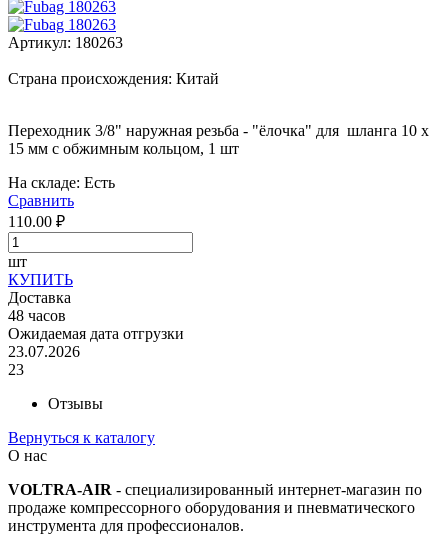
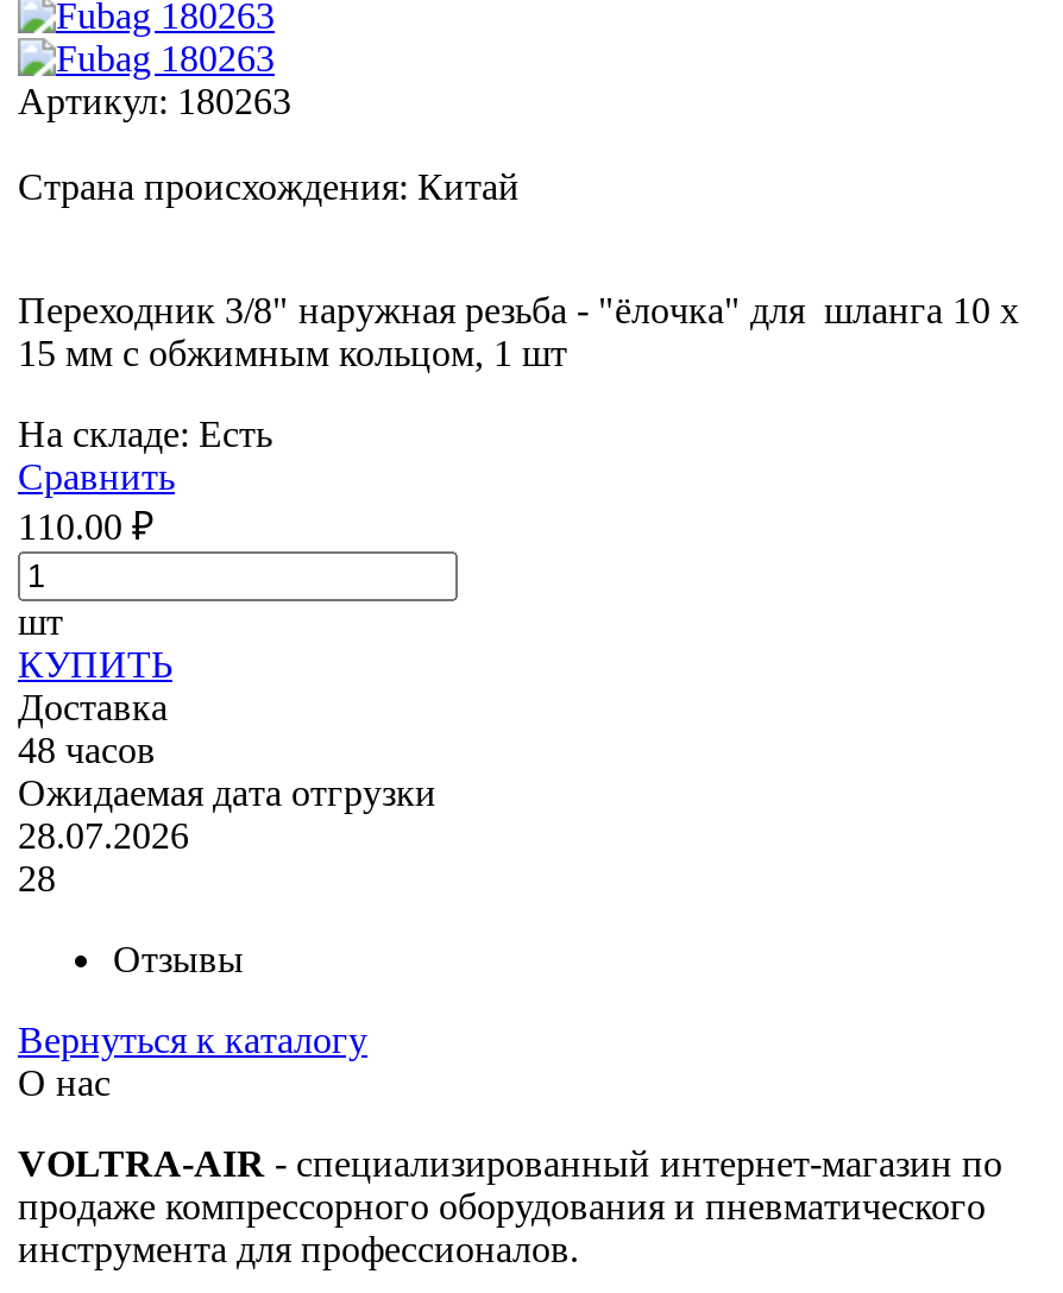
[8,343,80,360] 23.07.2026 -> [18,815,189,855] 28.07.2026
[8,361,24,378] 23 -> [18,858,56,898] 28

